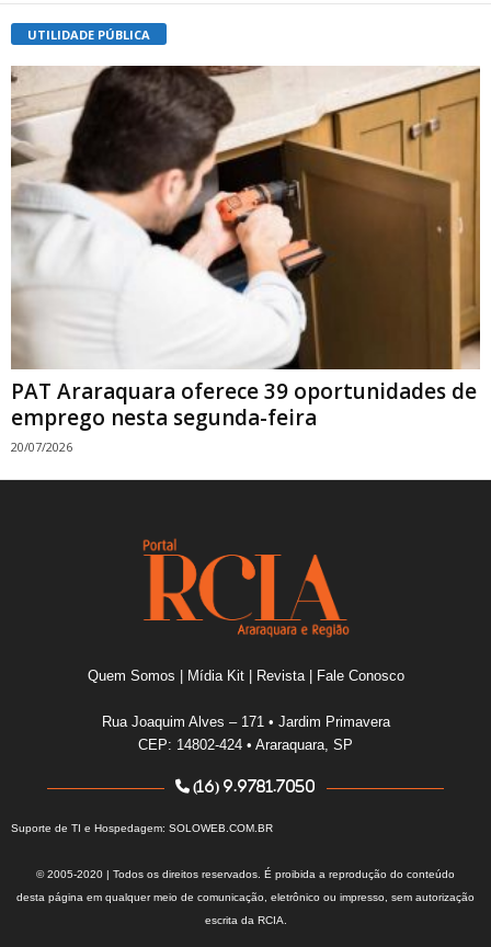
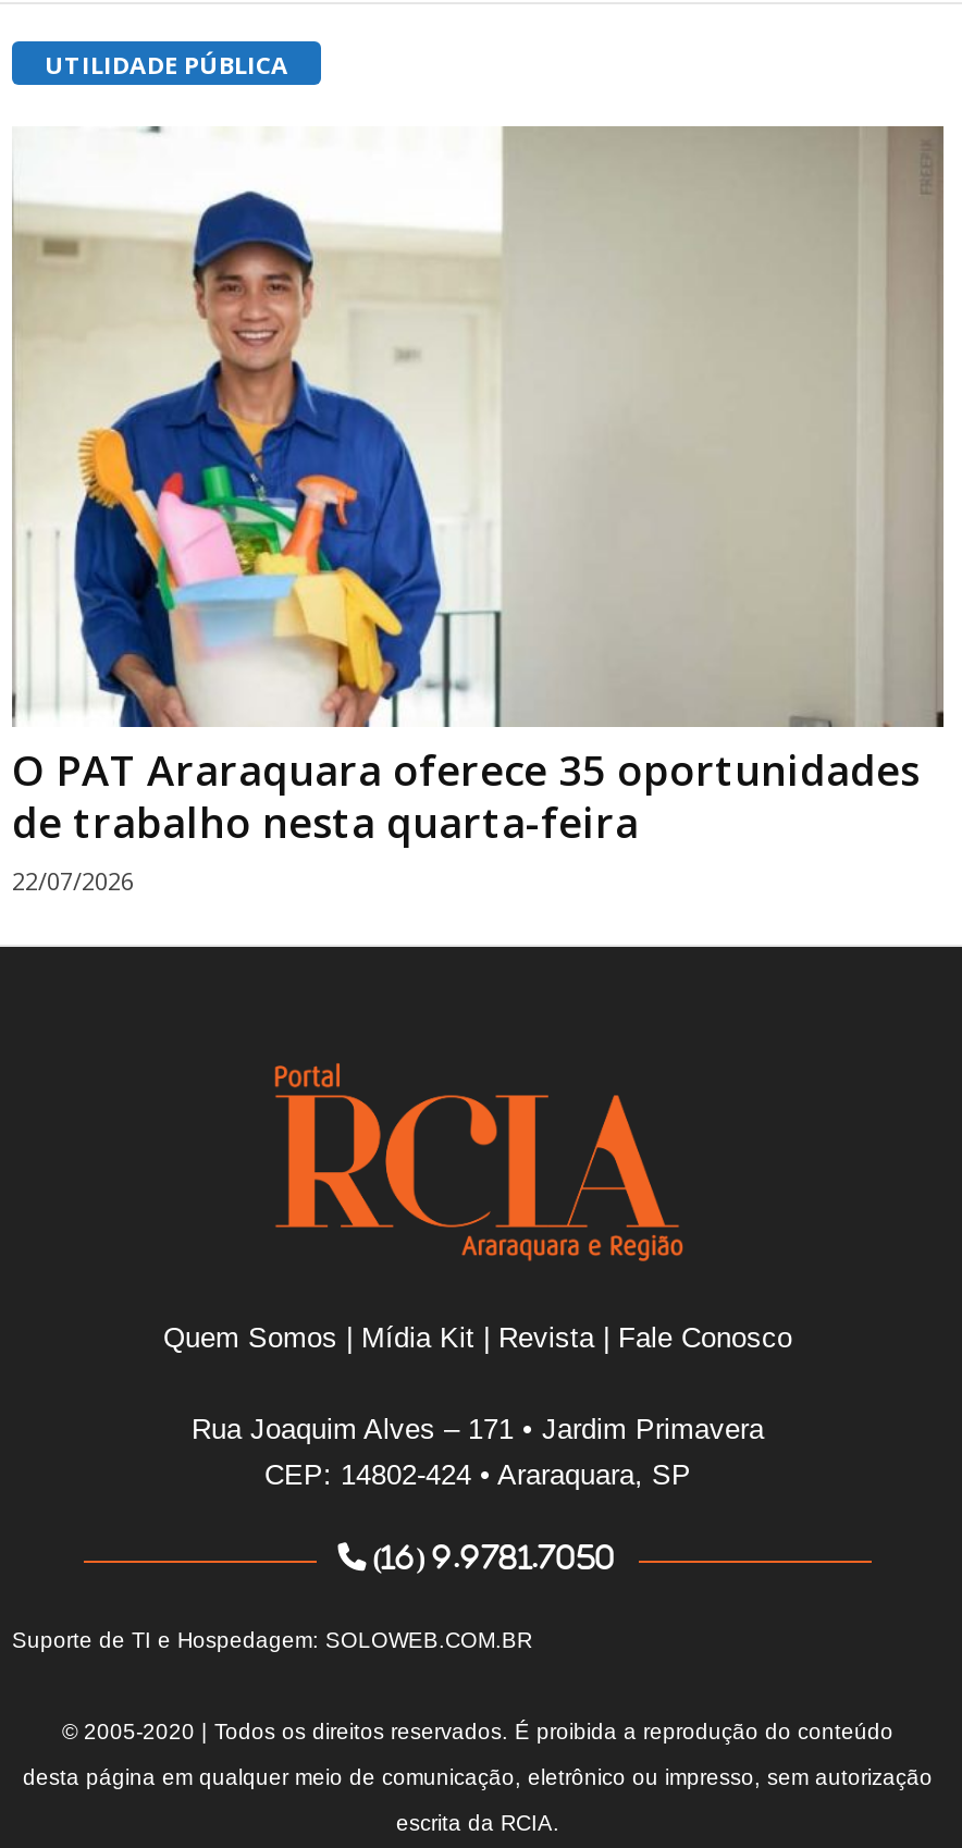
[10,65,481,455] [image] | PAT Araraquara oferece 39 oportunidades de | emprego nesta segunda-feira | 20/07/2026 -> [12,125,946,897] [image] | O PAT Araraquara oferece 35 oportunidades | de trabalho nesta quarta-feira | 22/07/2026

